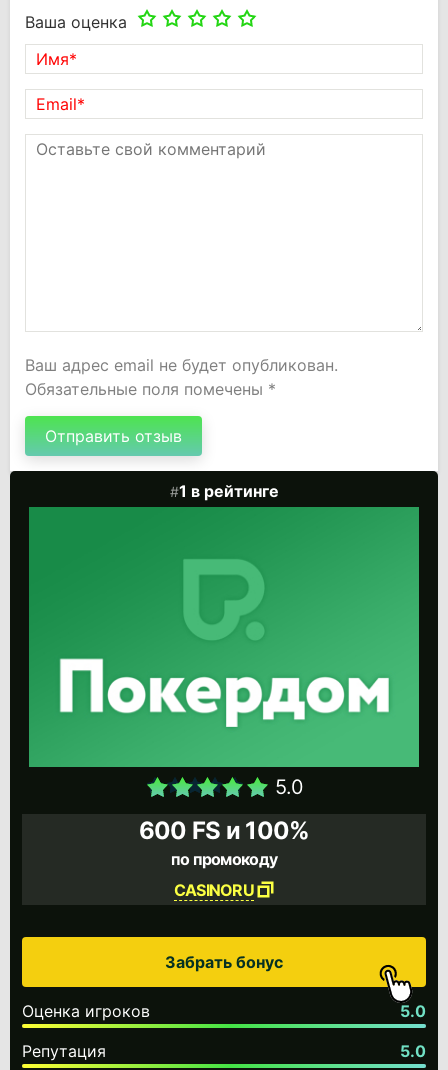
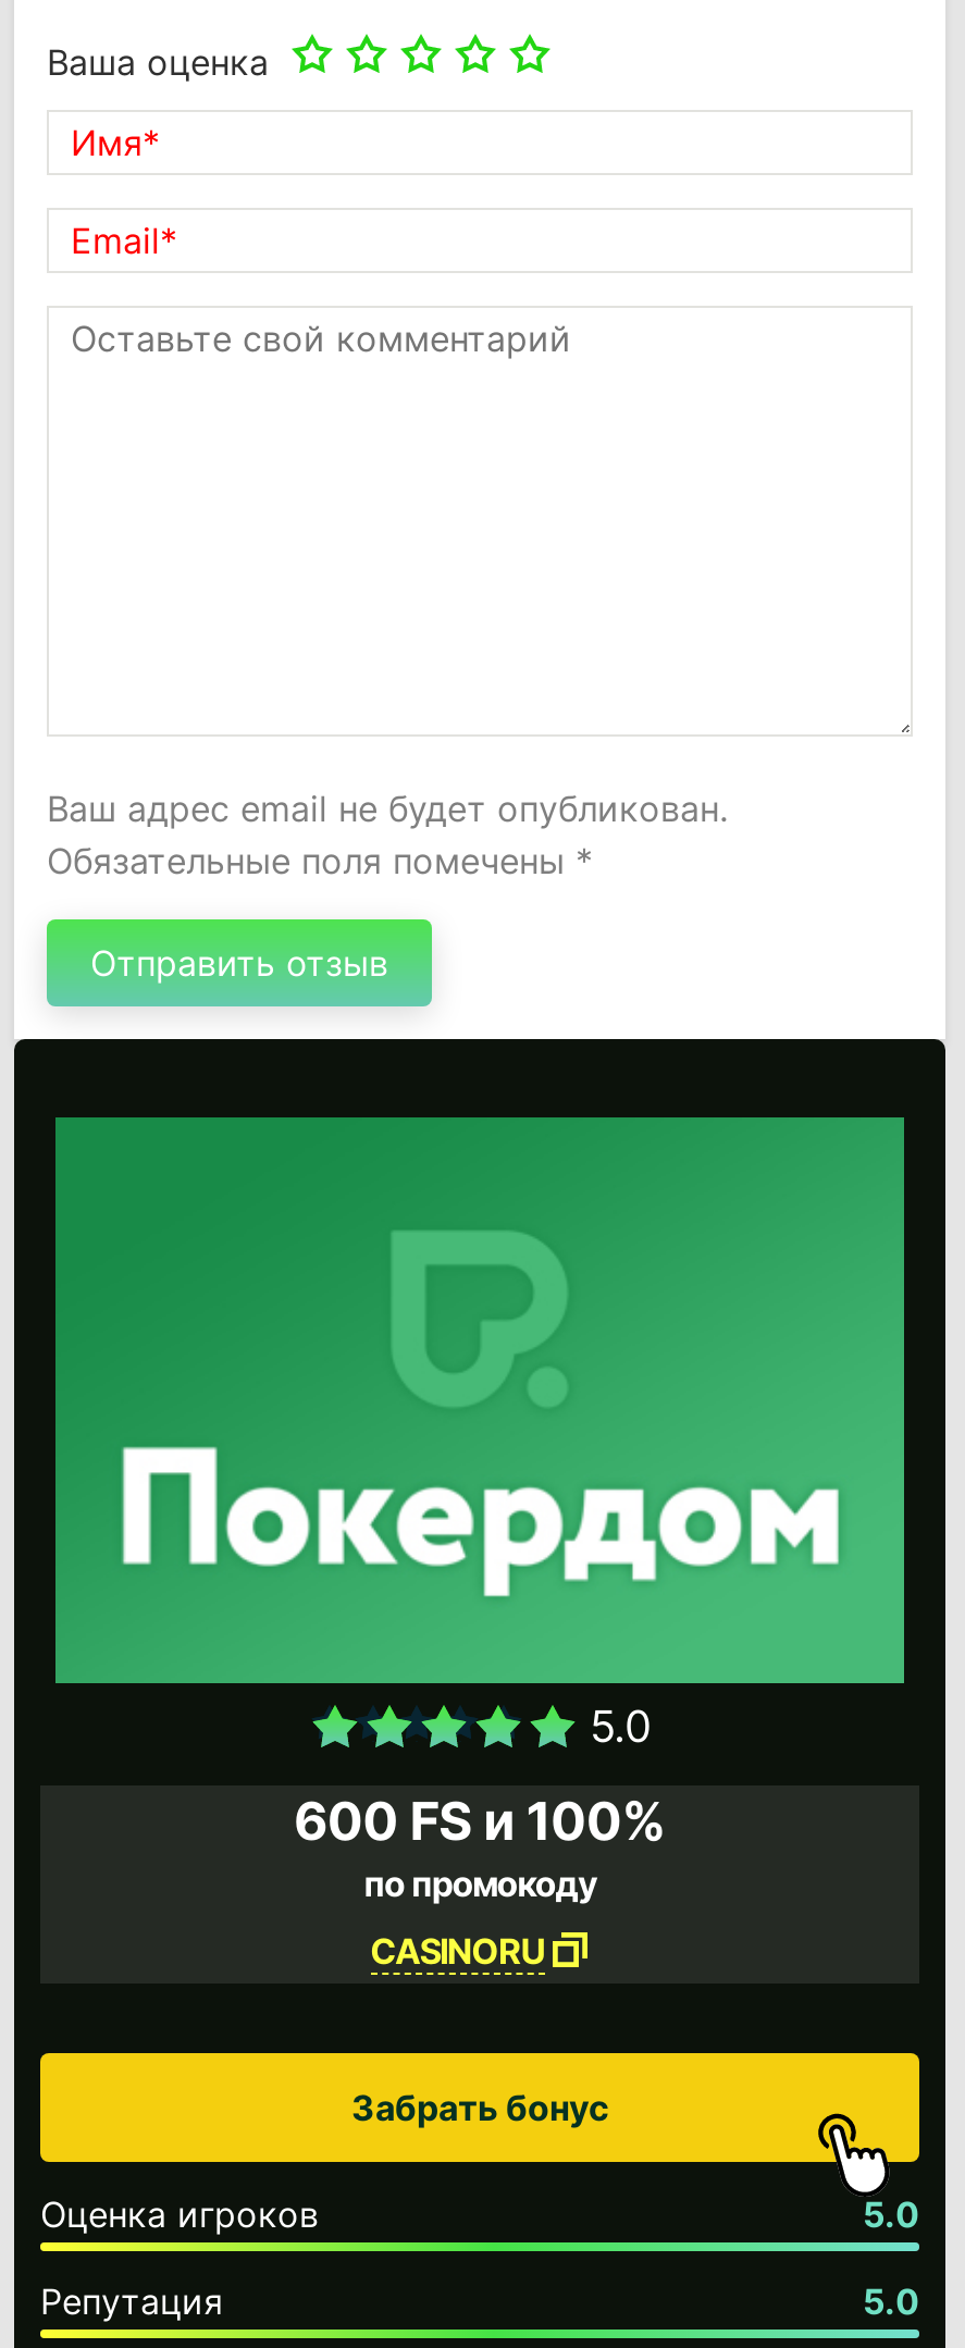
[178,481,278,501] 1 в рейтинге -> none

